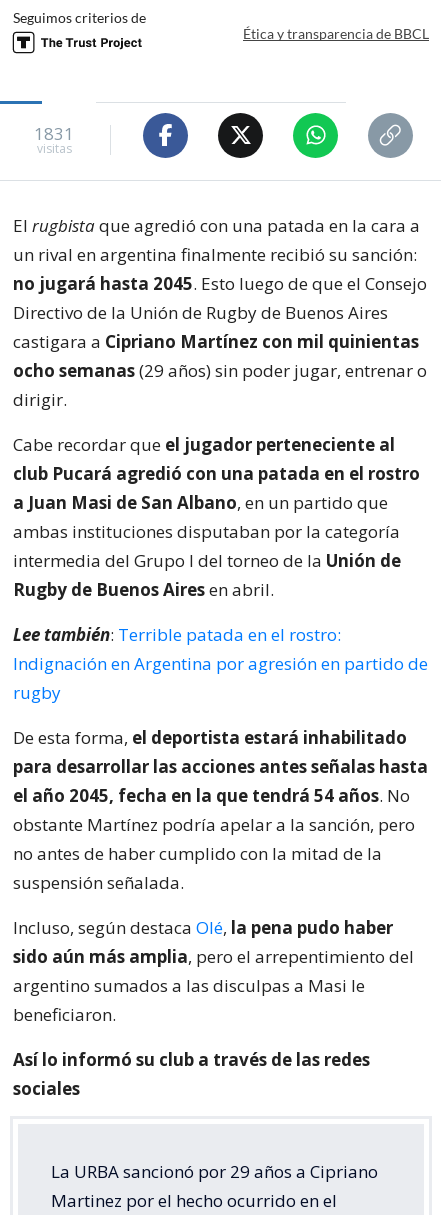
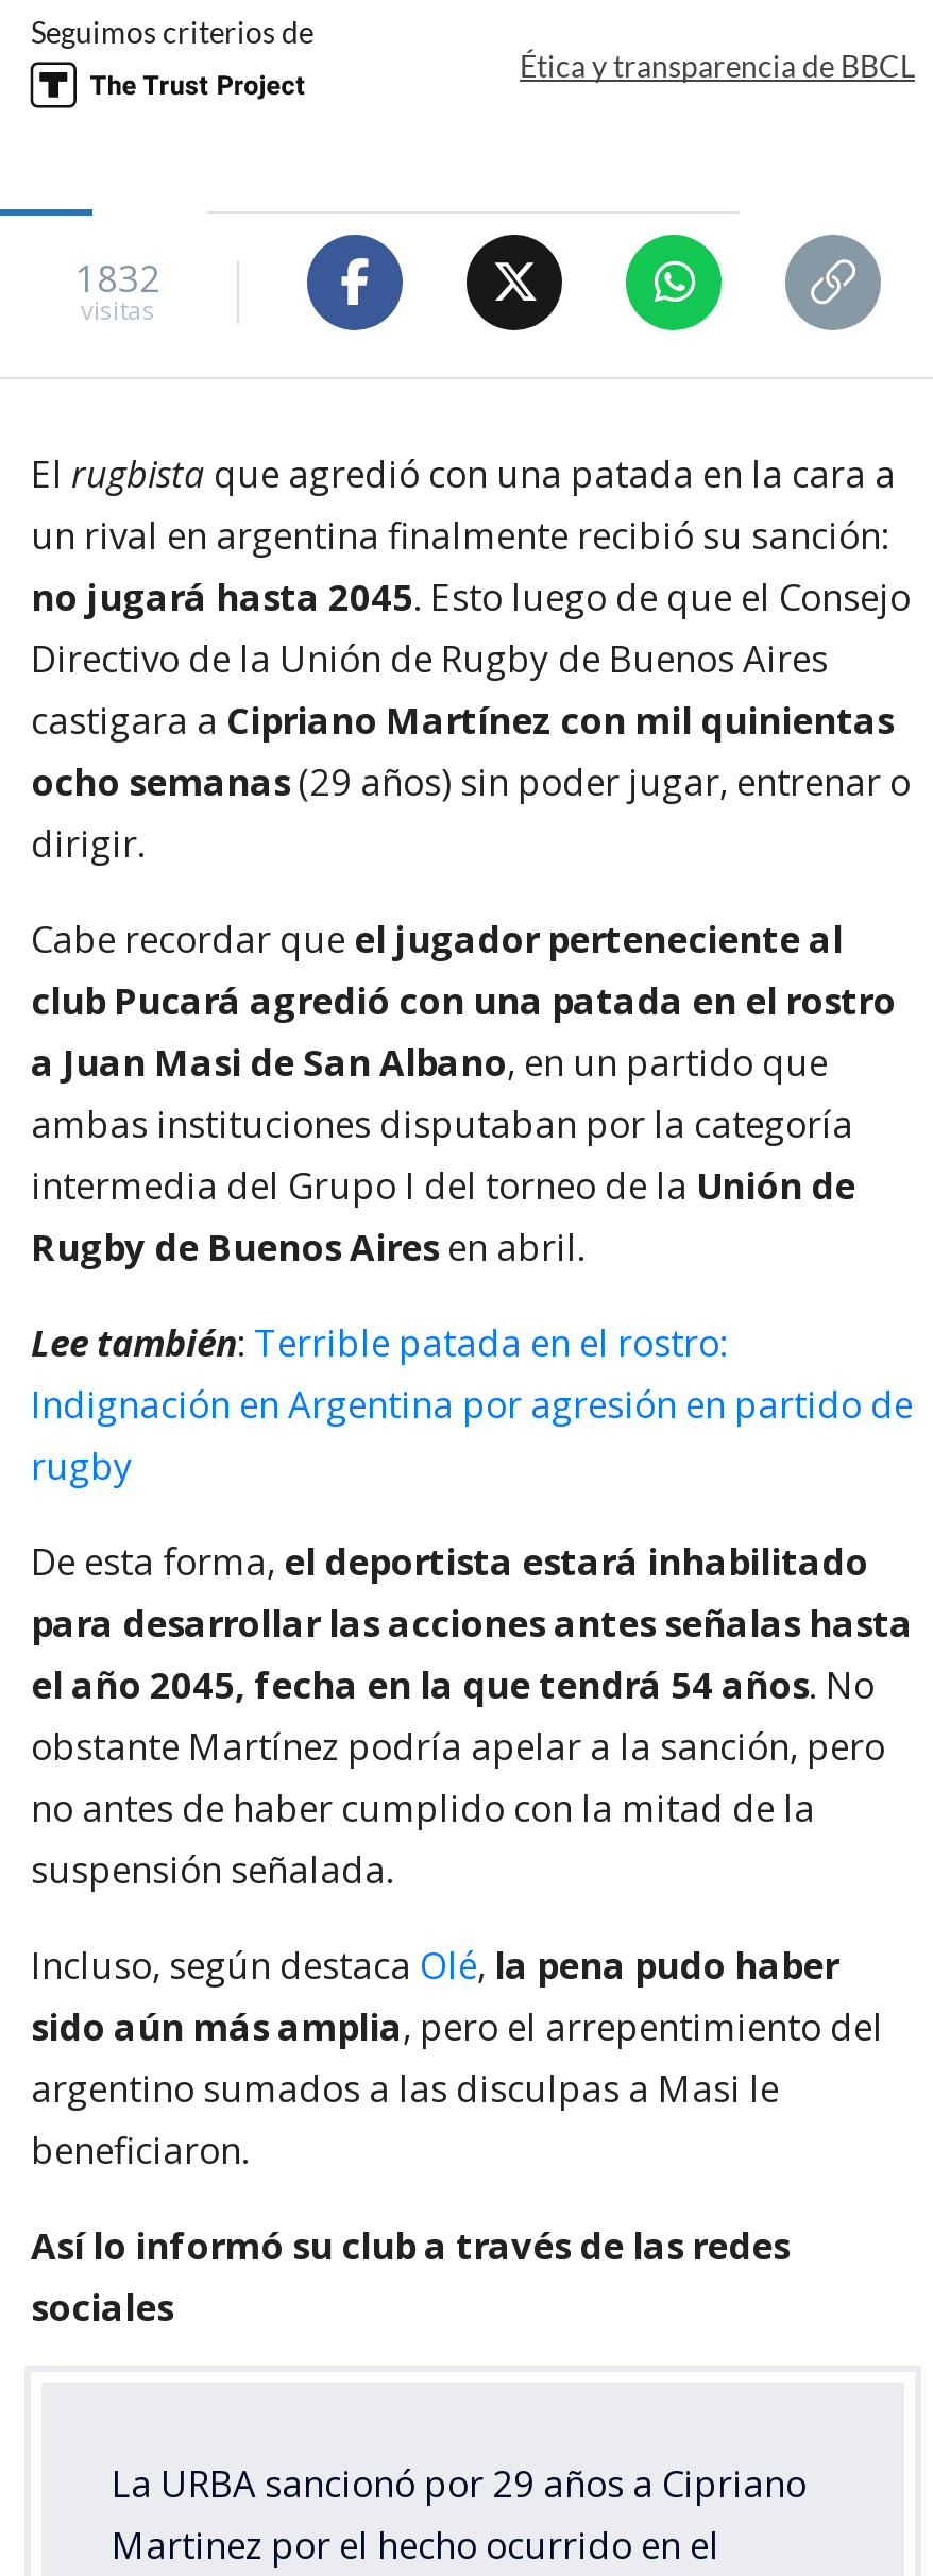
[34,122,74,145] 1831 -> [75,255,160,303] 1832

